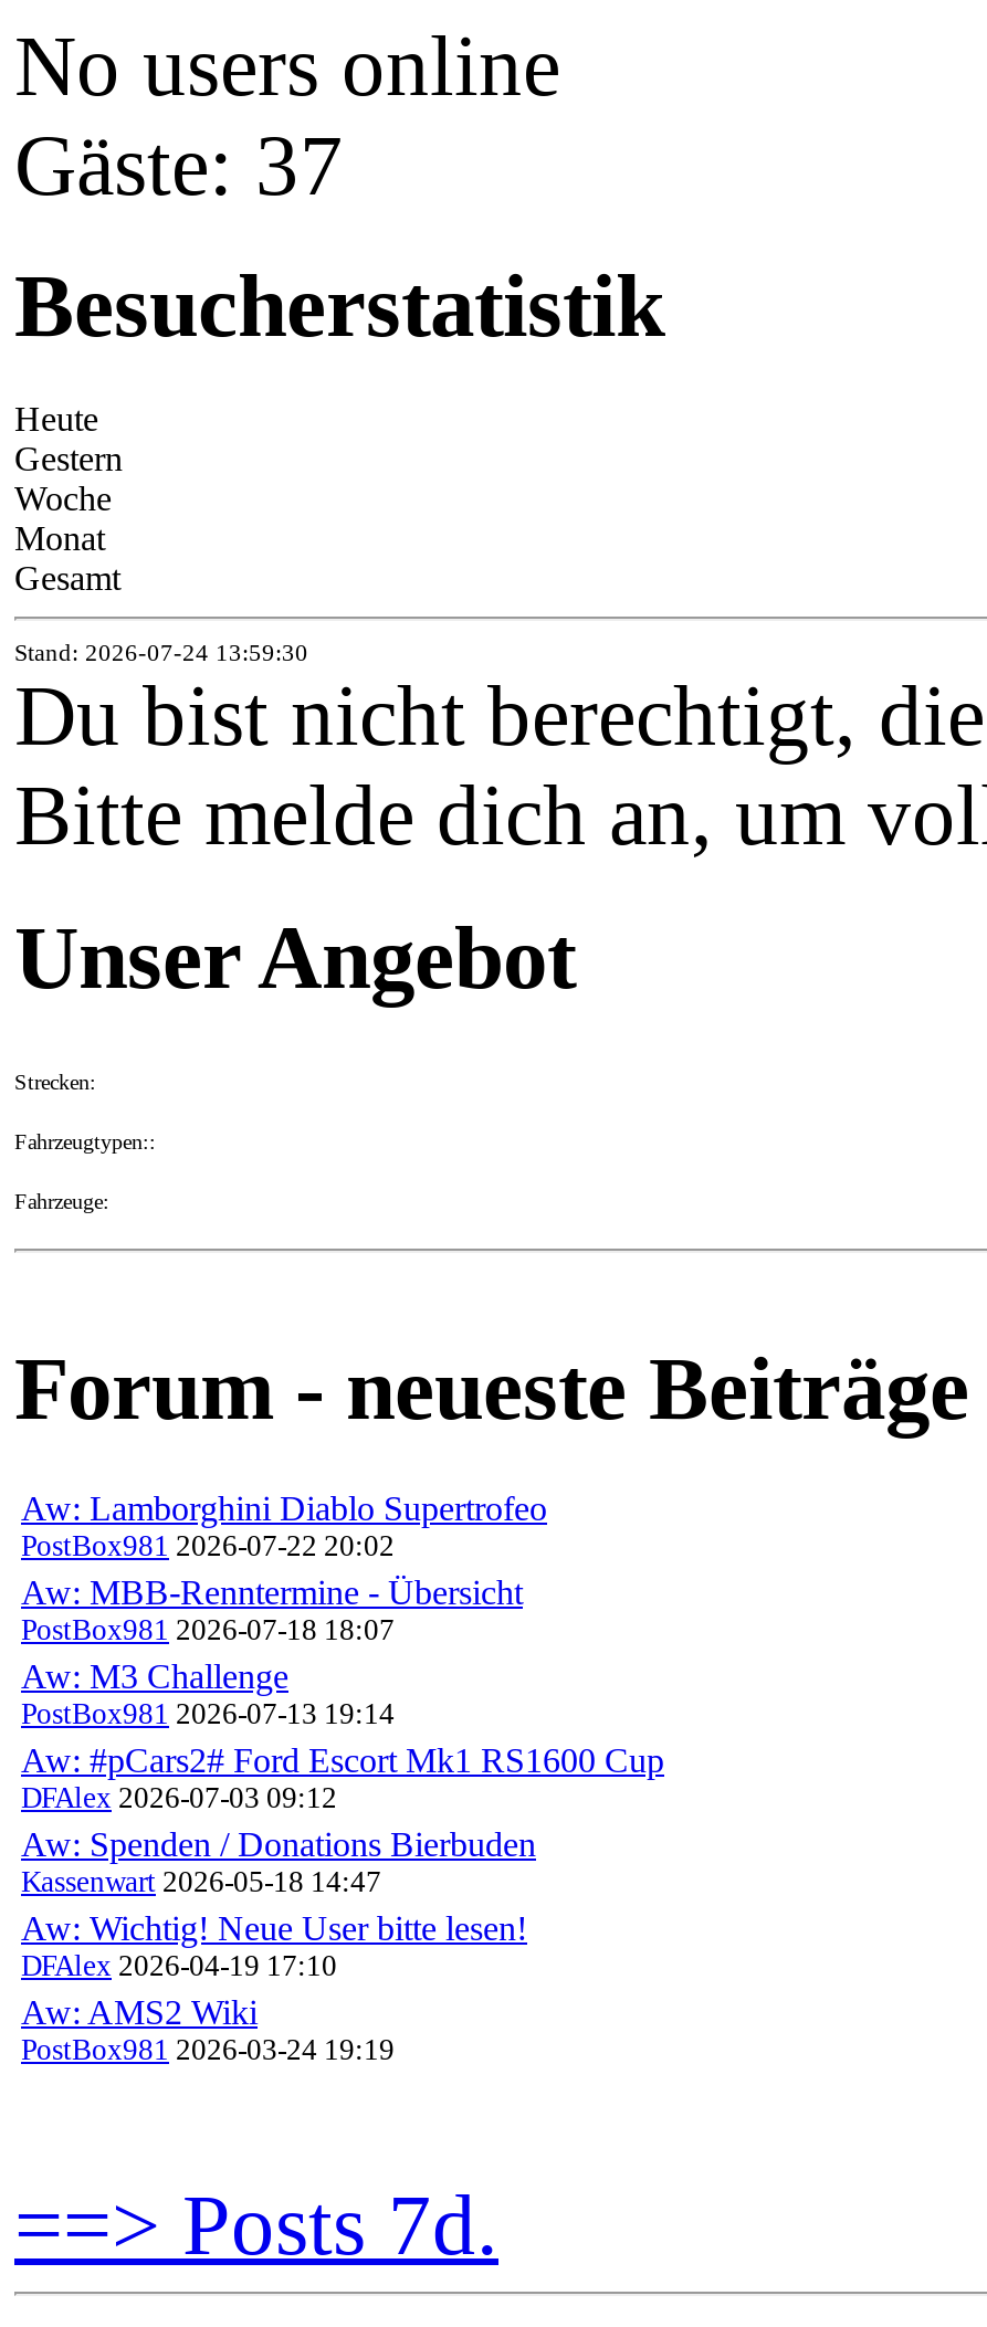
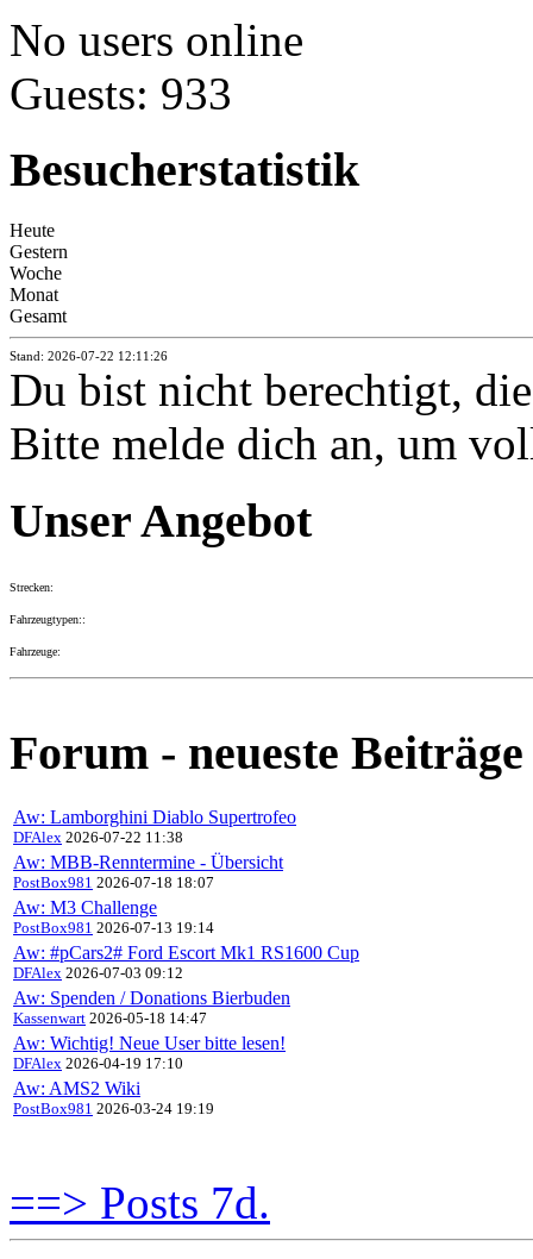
[14,116,344,211] Gäste: 37 -> [10,67,232,119] Guests: 933
[14,639,308,665] Stand: 2026-07-24 13:59:30 -> [10,349,168,363] Stand: 2026-07-22 12:11:26
[21,1529,395,1562] PostBox981 2026-07-22 20:02 -> [13,828,183,846] DFAlex 2026-07-22 11:38

